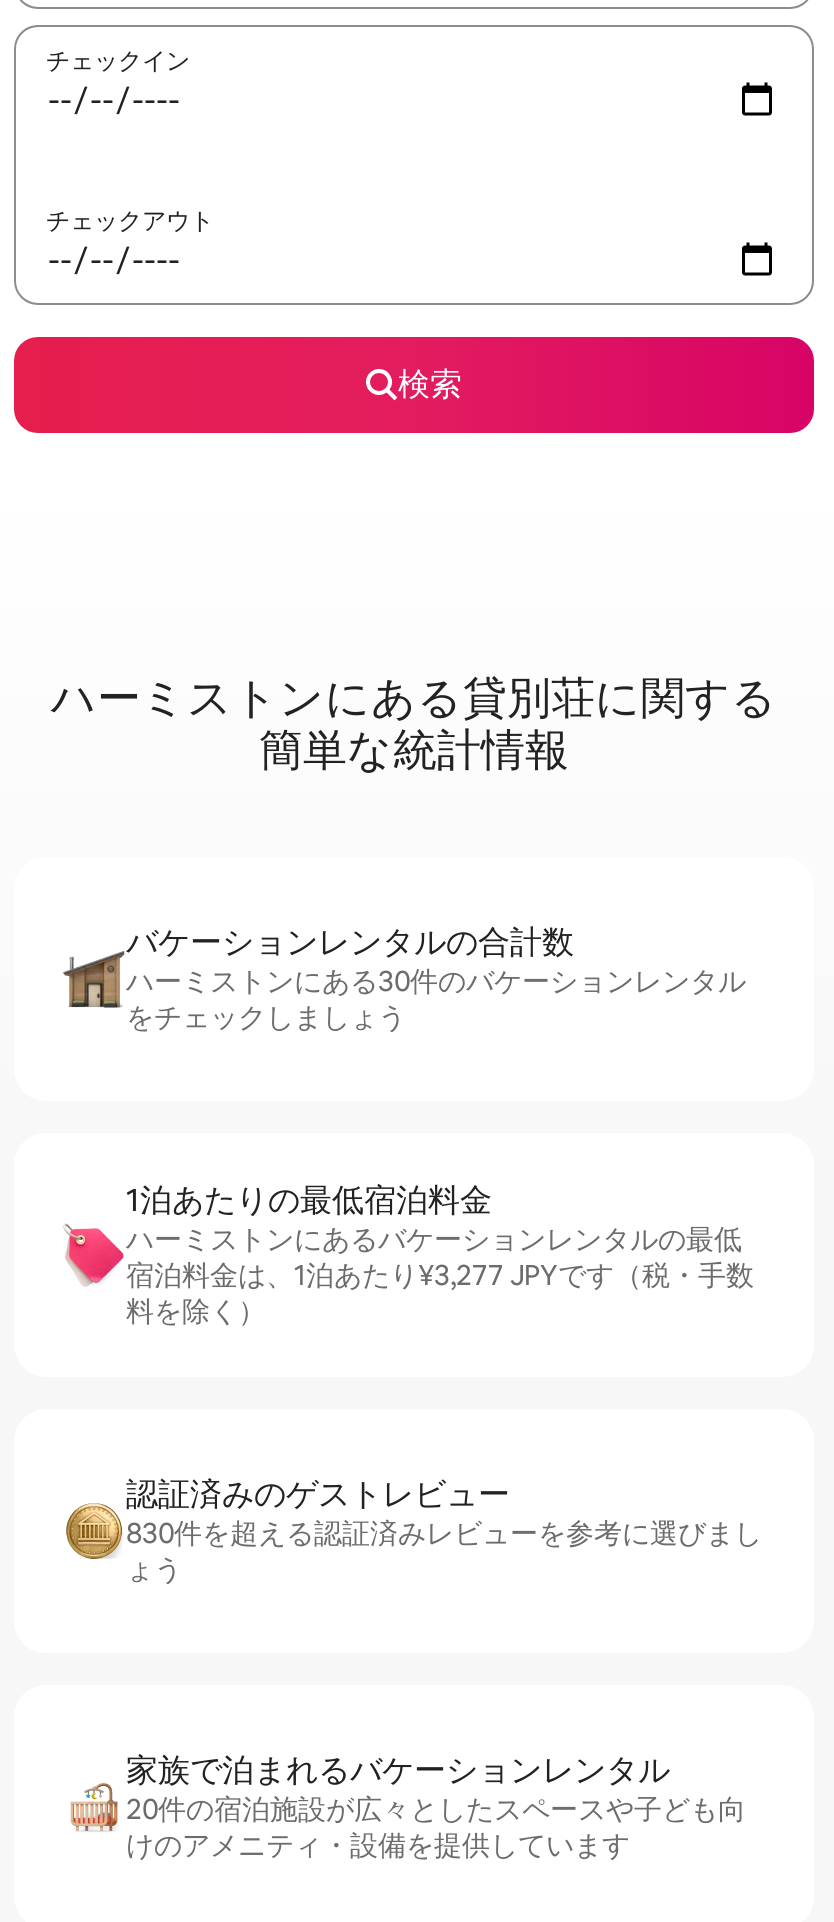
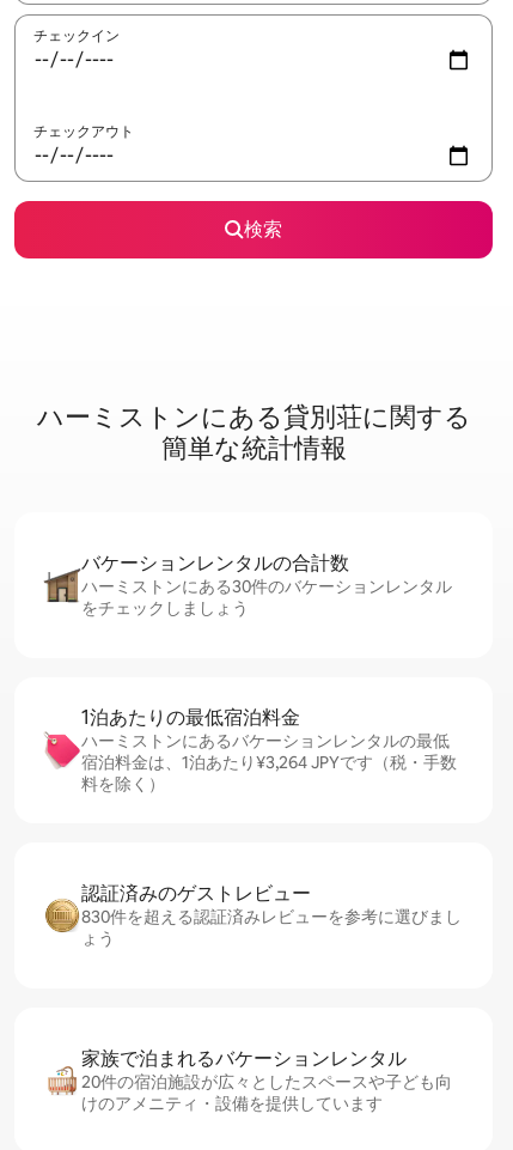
[126,1256,754,1292] 宿泊料金は、1泊あたり¥3,277 JPYです（税・手数 -> [81,752,457,773] 宿泊料金は、1泊あたり¥3,264 JPYです（税・手数

